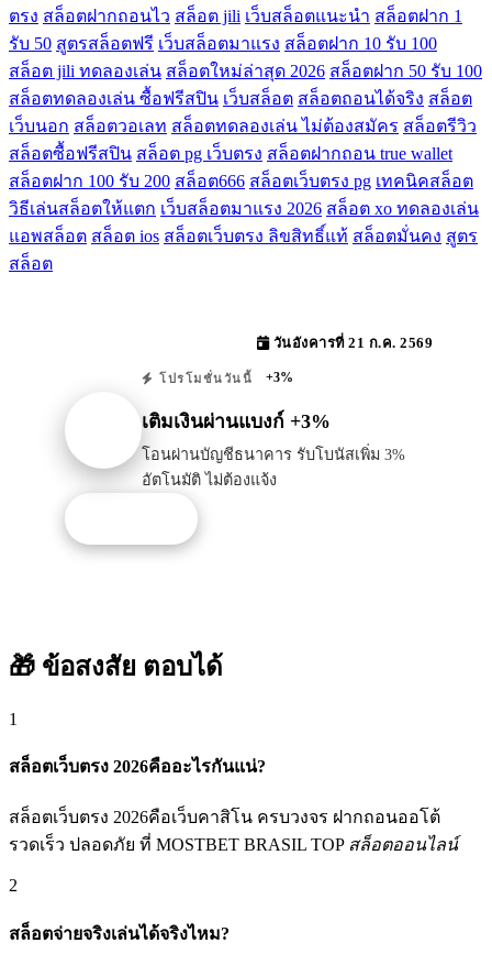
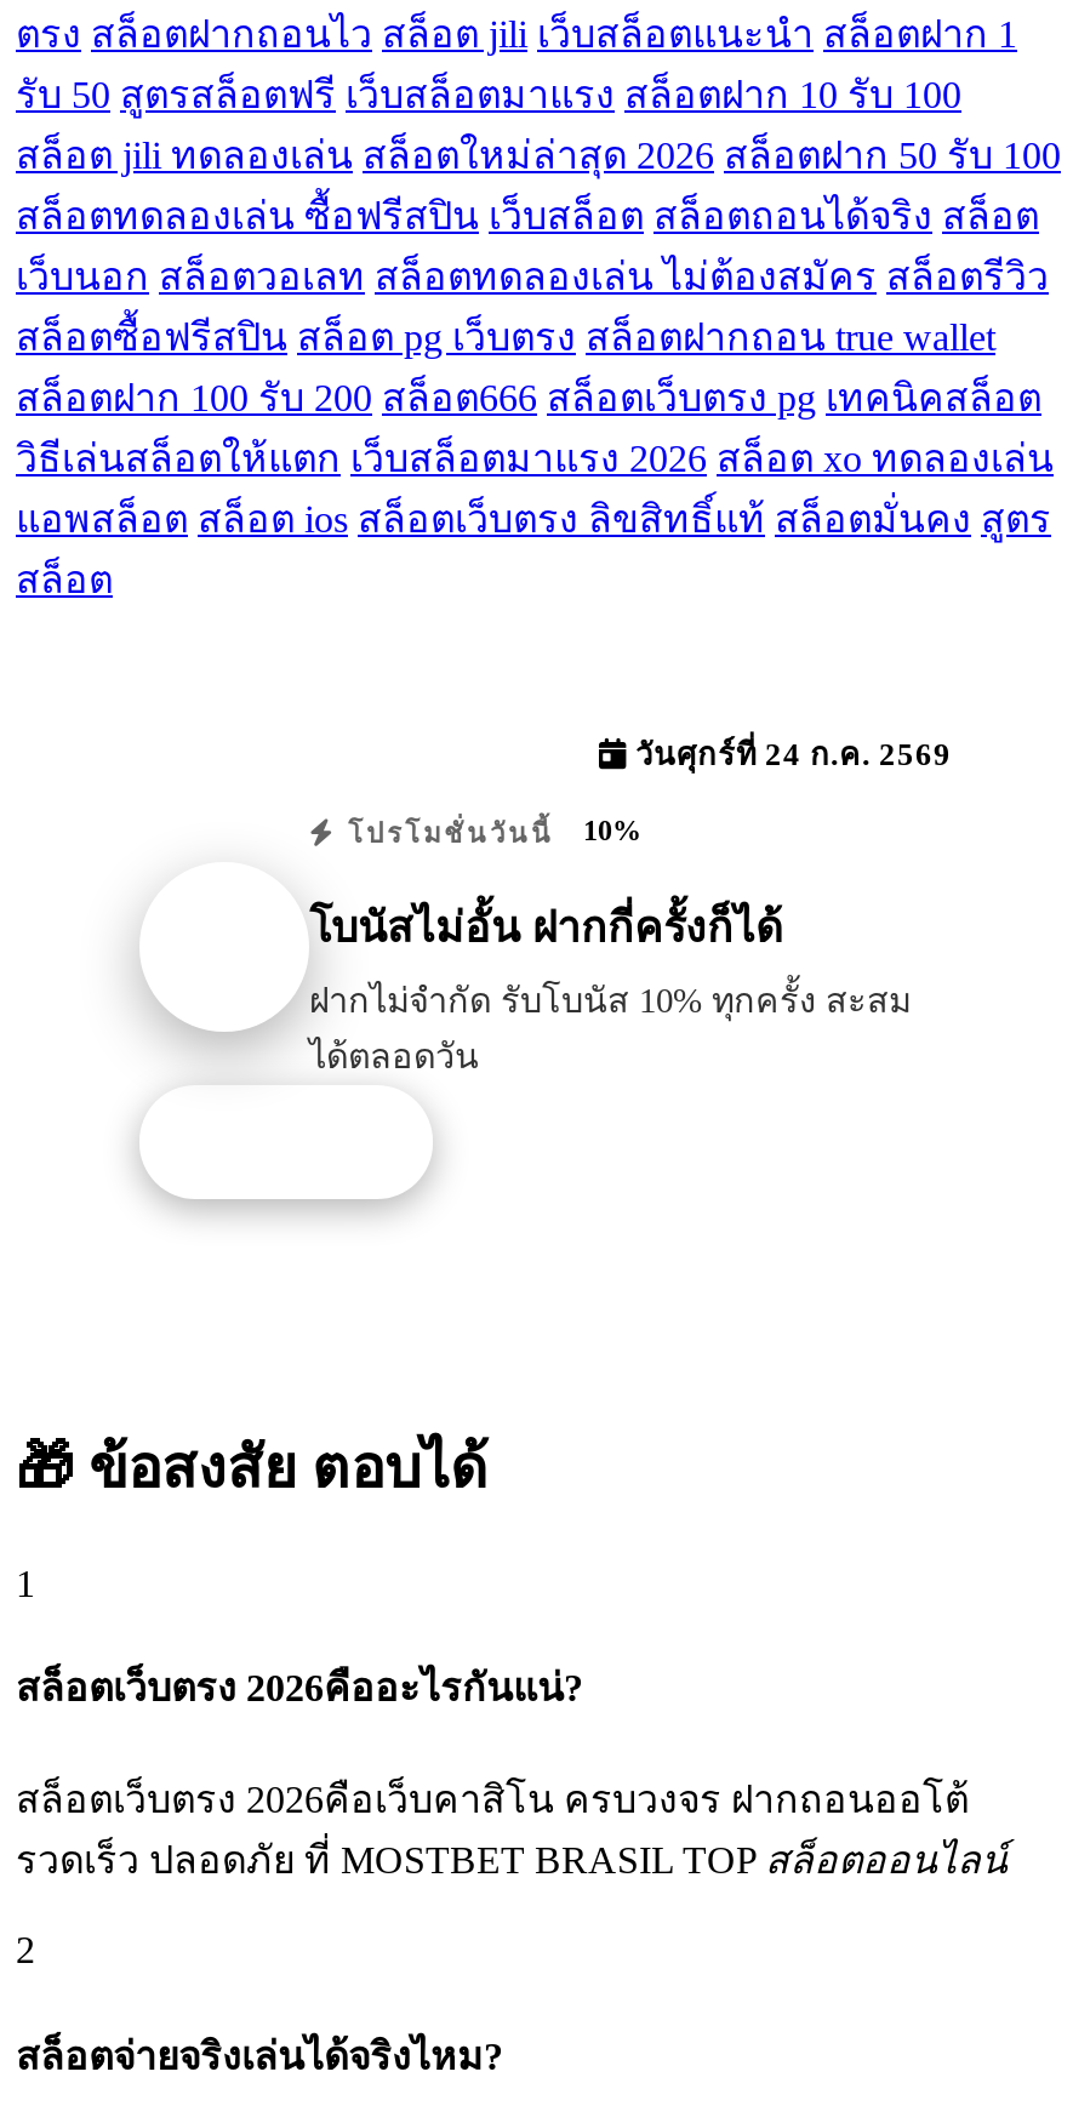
[269,336,433,352] วันอังคารที่ 21 ก.ค. 2569 -> [627,740,952,774] วันศุกร์ที่ 24 ก.ค. 2569
[154,370,293,386] โปรโมชั่นวันนี้ +3% -> [337,815,641,849] โปรโมชั่นวันนี้ 10%
[142,411,331,433] เติมเงินผ่านแบงก์ +3% -> [309,904,782,952] โบนัสไม่อั้น ฝากกี่ครั้งก็ได้
[142,446,405,489] โอนผ่านบัญชีธนาคาร รับโบนัสเพิ่ม 3% | อัตโนมัติ ไม่ต้องแจ้ง -> [309,981,911,1076] ฝากไม่จำกัด รับโบนัส 10% ทุกครั้ง สะสม | ได้ตลอดวัน

